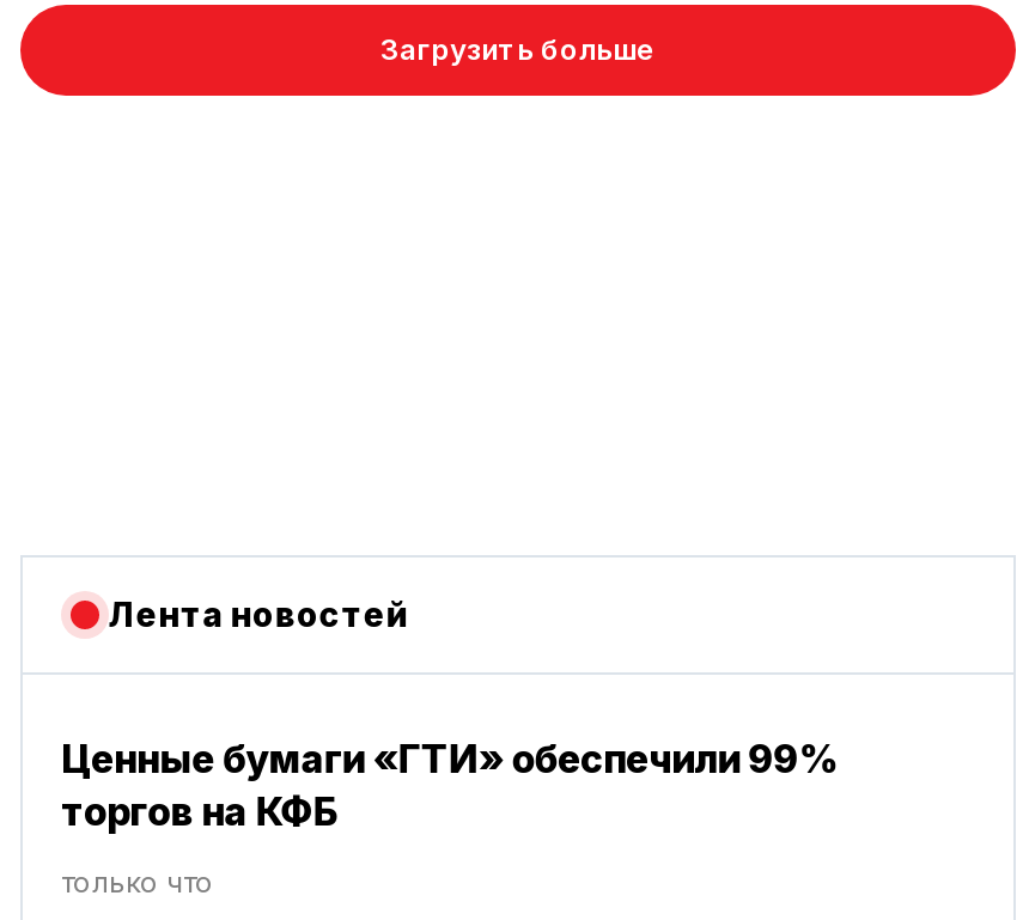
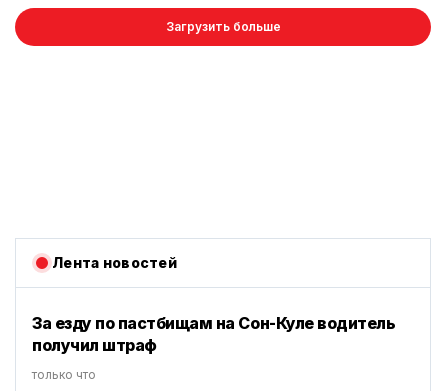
[61,735,836,836] Ценные бумаги «ГТИ» обеспечили 99% | торгов на КФБ -> [32,313,395,355] За езду по пастбищам на Сон-Куле водитель | получил штраф

